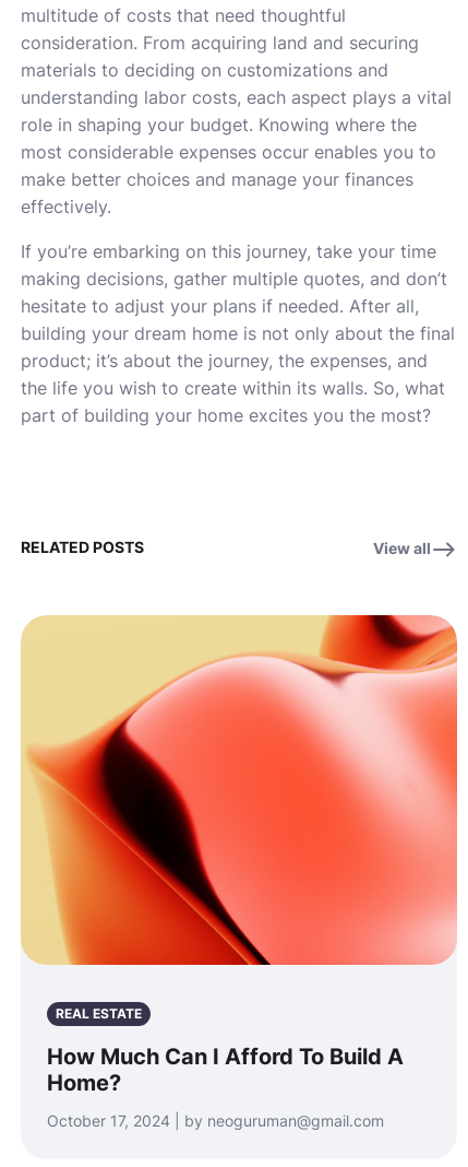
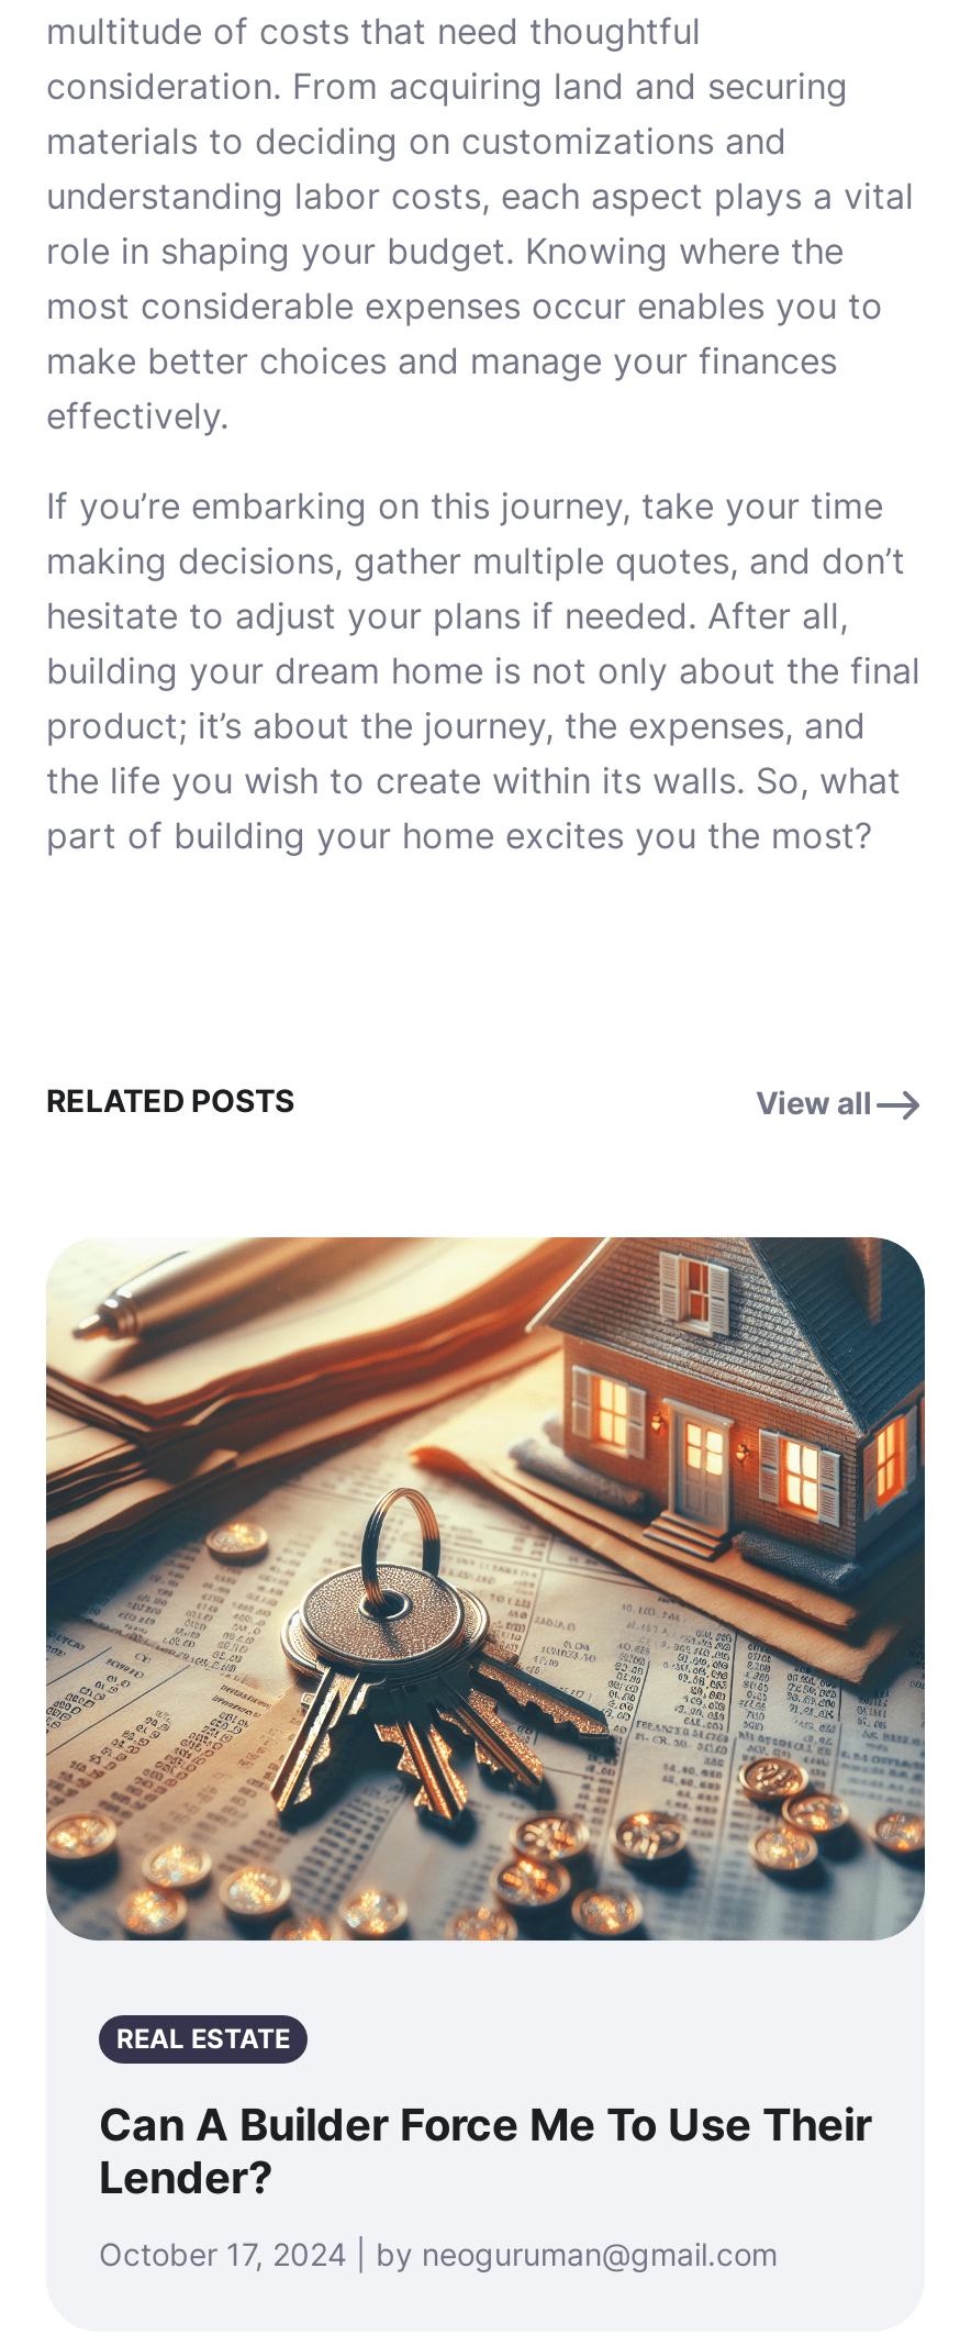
[21,614,458,966] [image] -> [44,1235,927,1943] [image]
[47,1044,404,1096] How Much Can I Afford To Build A | Home? -> [99,2099,872,2204] Can A Builder Force Me To Use Their | Lender?

